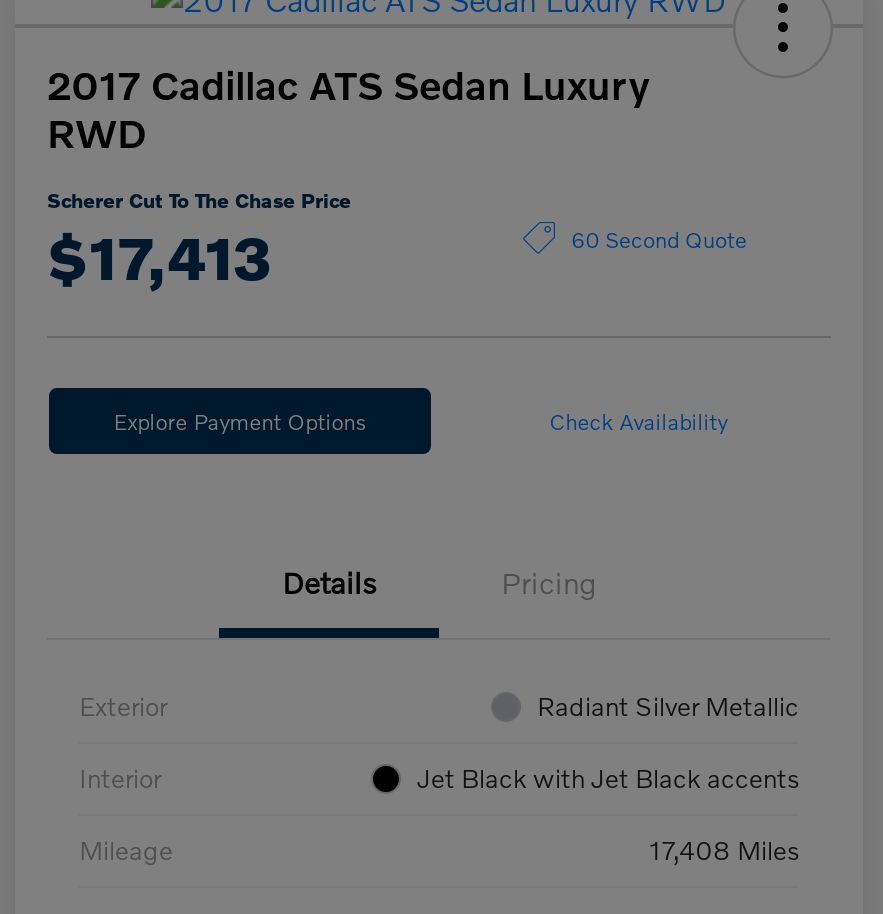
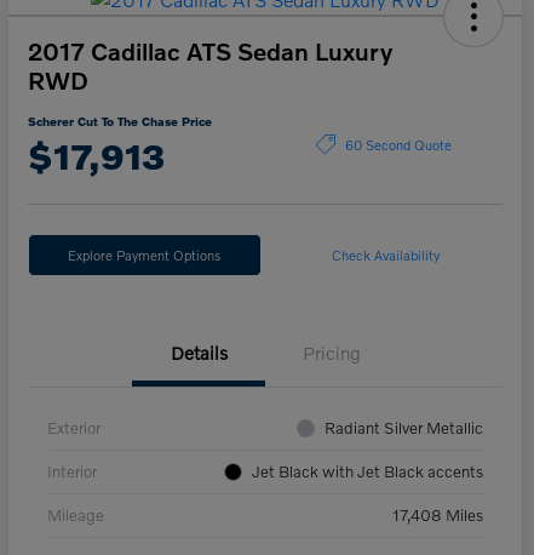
[47,222,271,292] $17,413 -> [28,135,165,177] $17,913

